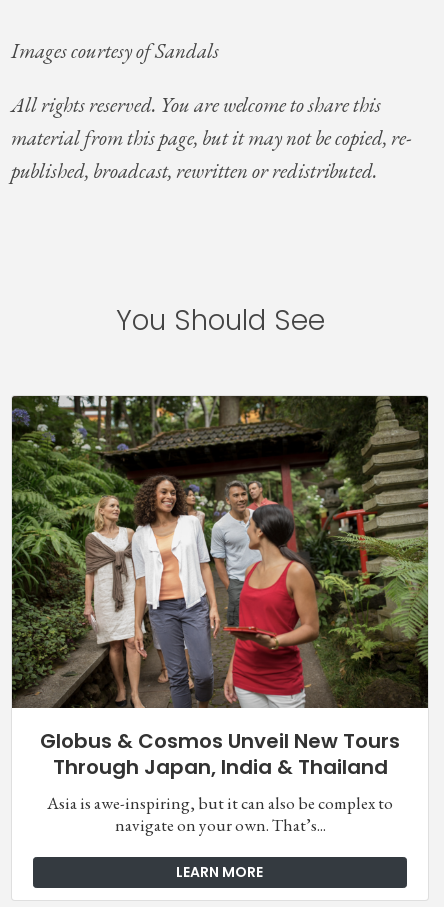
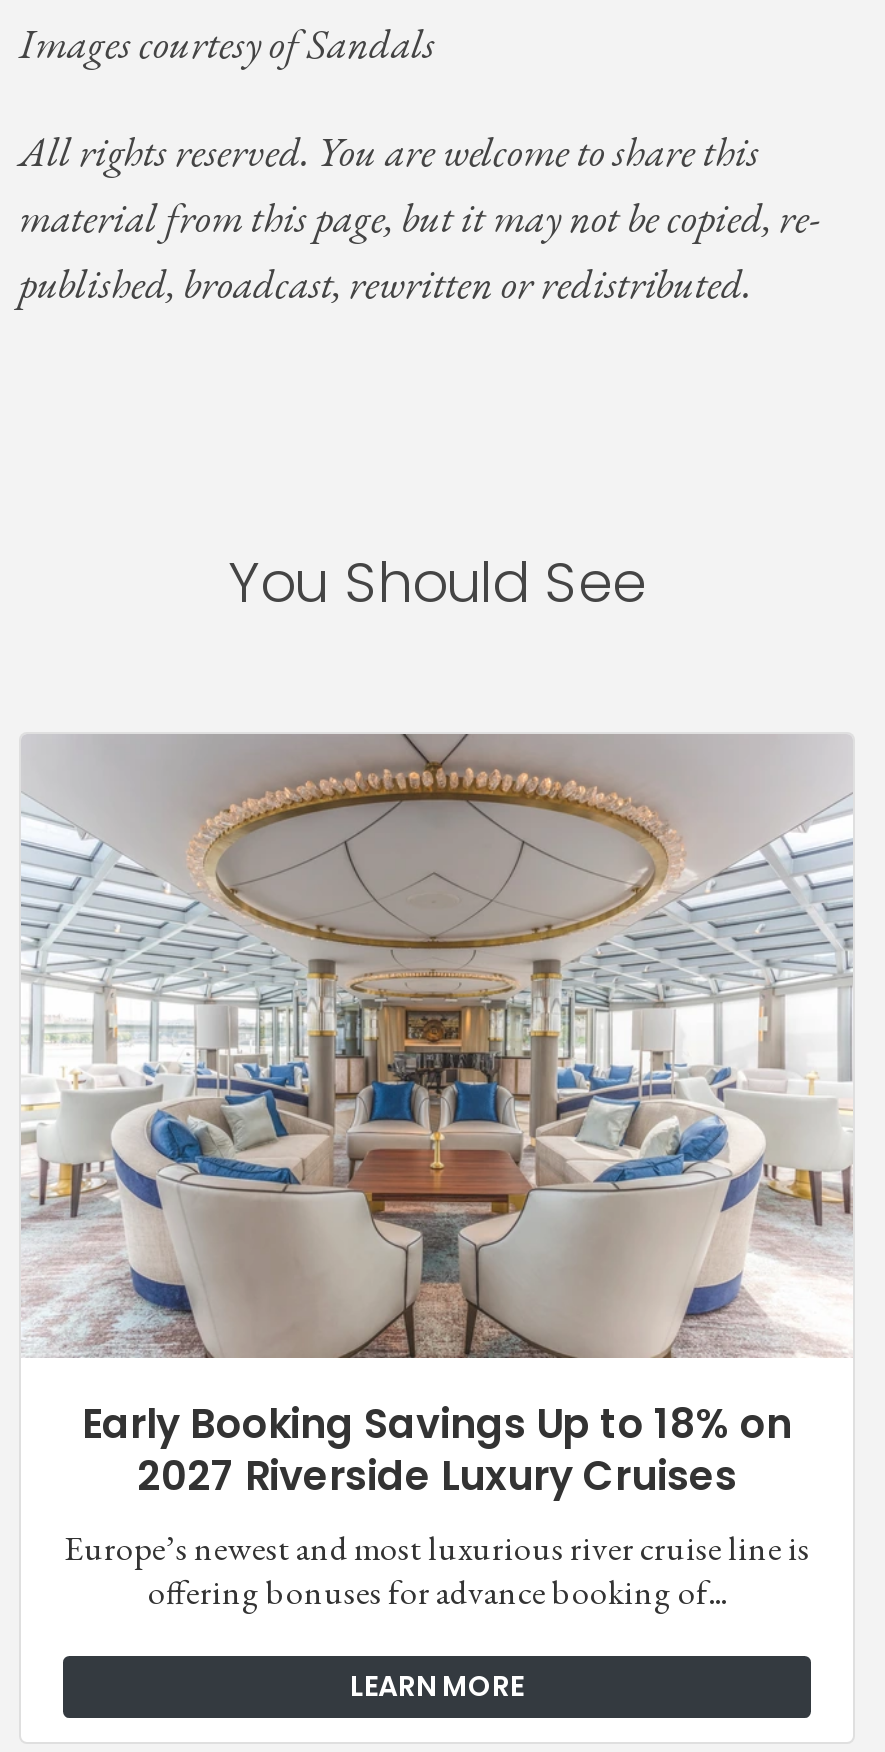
[11,395,429,836] [image] | Globus & Cosmos Unveil New Tours | Through Japan, India & Thailand | Asia is awe-inspiring, but it can also be complex to | navigate on your own. That’s... -> [21,732,853,1615] [image] | Early Booking Savings Up to 18% on | 2027 Riverside Luxury Cruises | Europe’s newest and most luxurious river cruise line is | offering bonuses for advance booking of...

